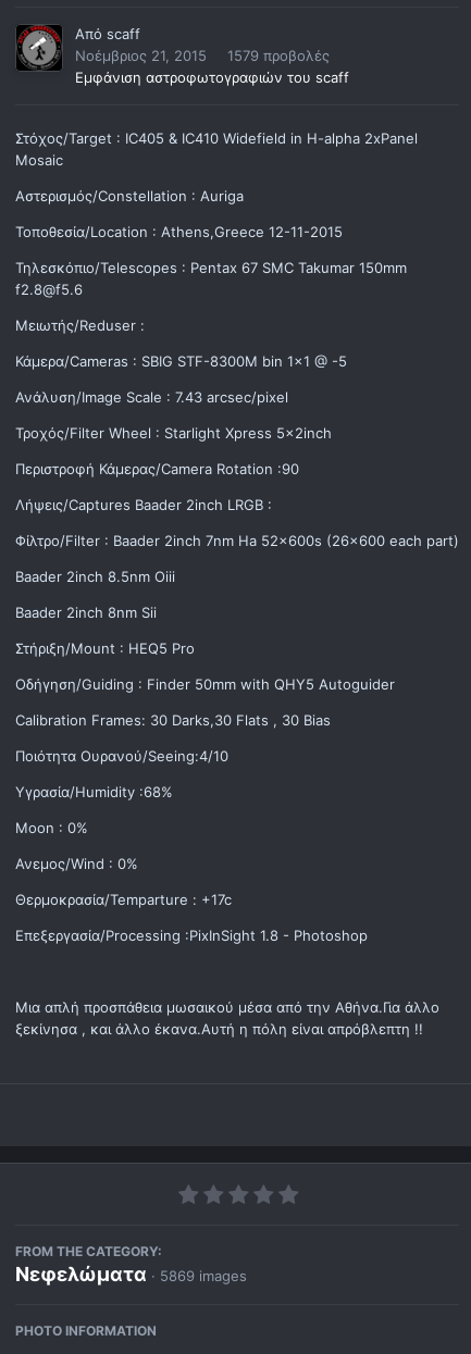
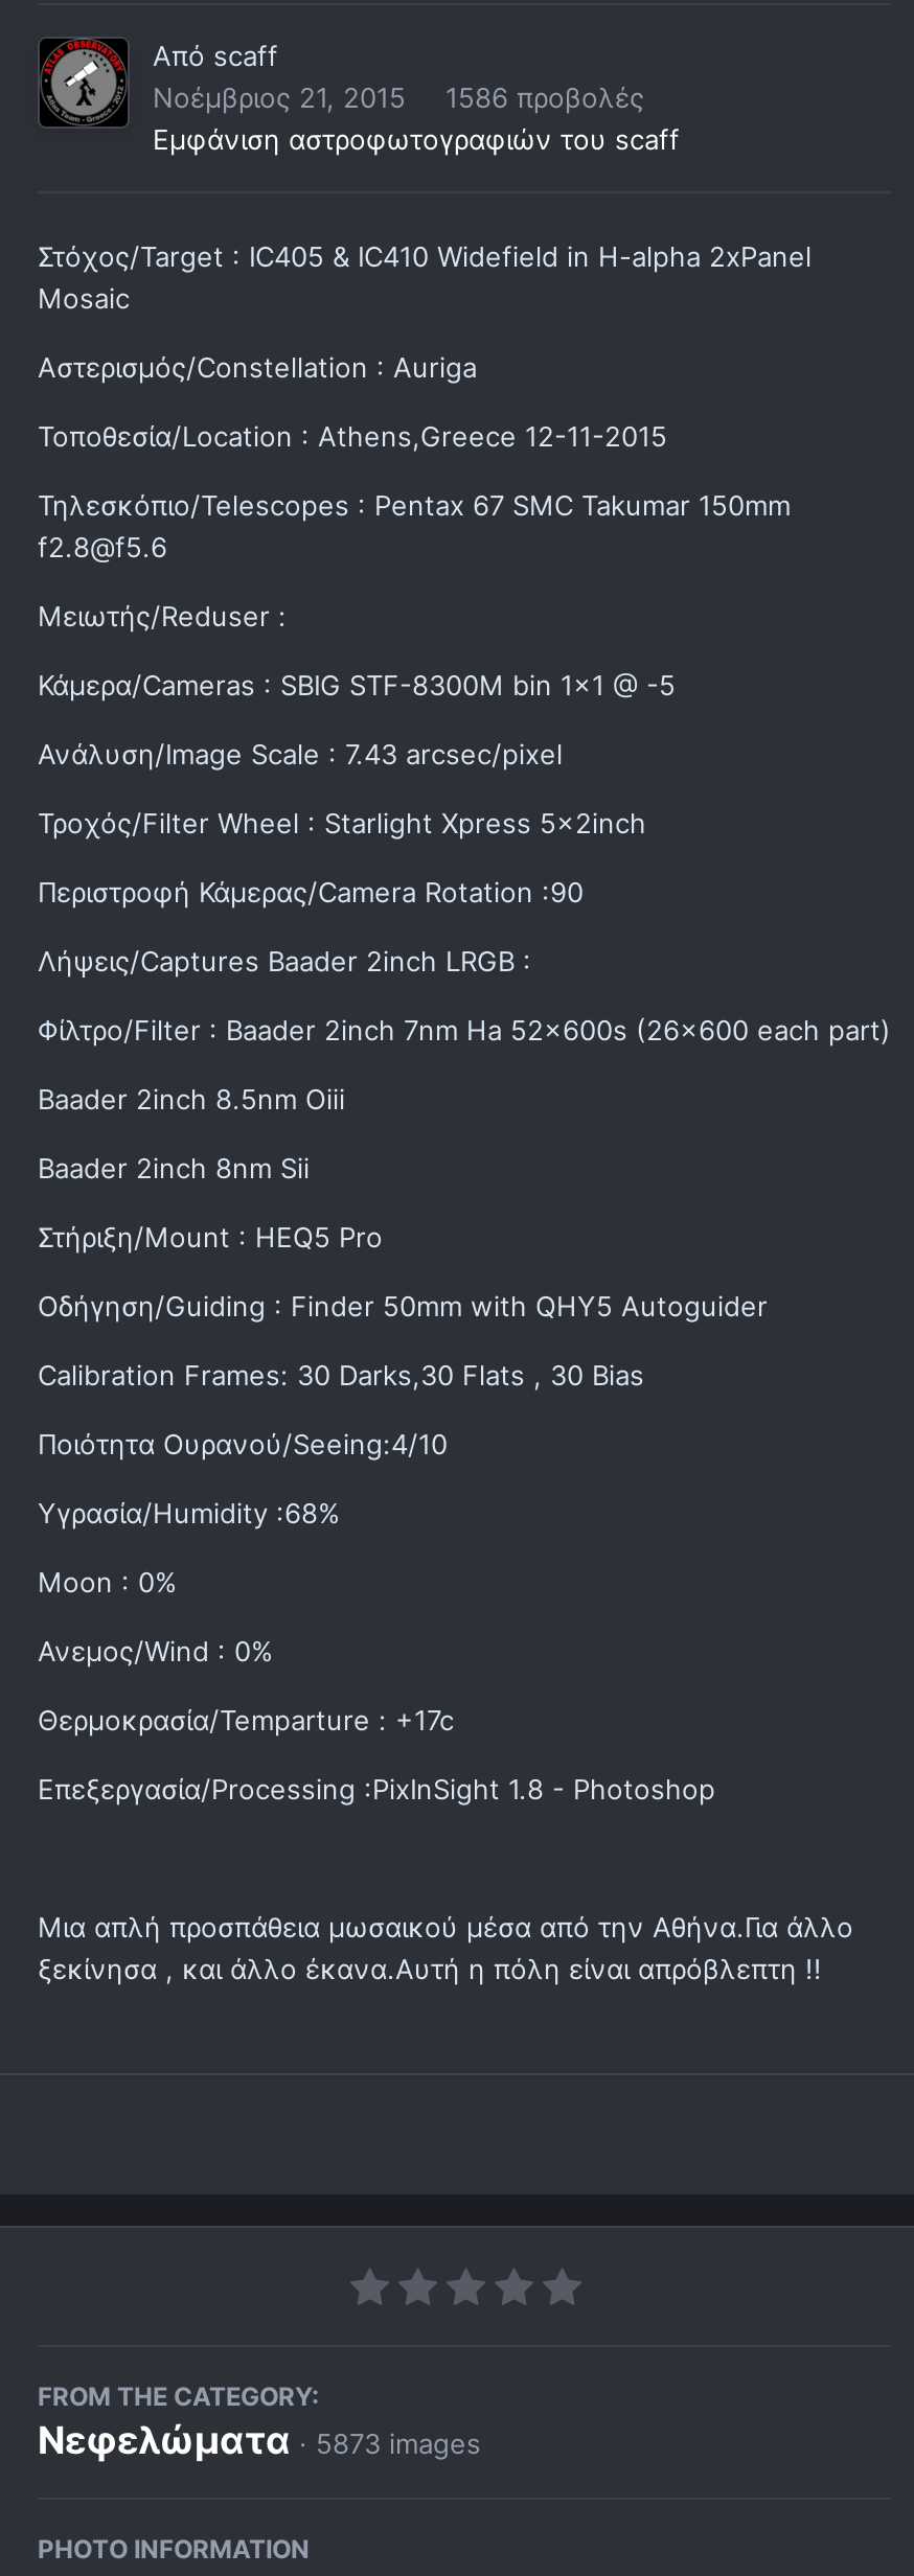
[75,47,330,64] Νοέμβριος 21, 2015 1579 προβολές -> [153,81,644,114] Νοέμβριος 21, 2015 1586 προβολές
[15,1263,247,1286] Νεφελώματα · 5869 images -> [38,2419,481,2463] Νεφελώματα · 5873 images

